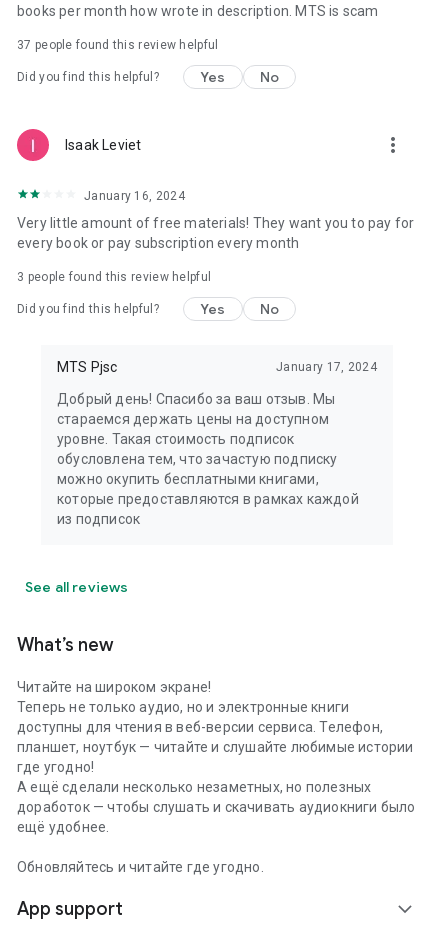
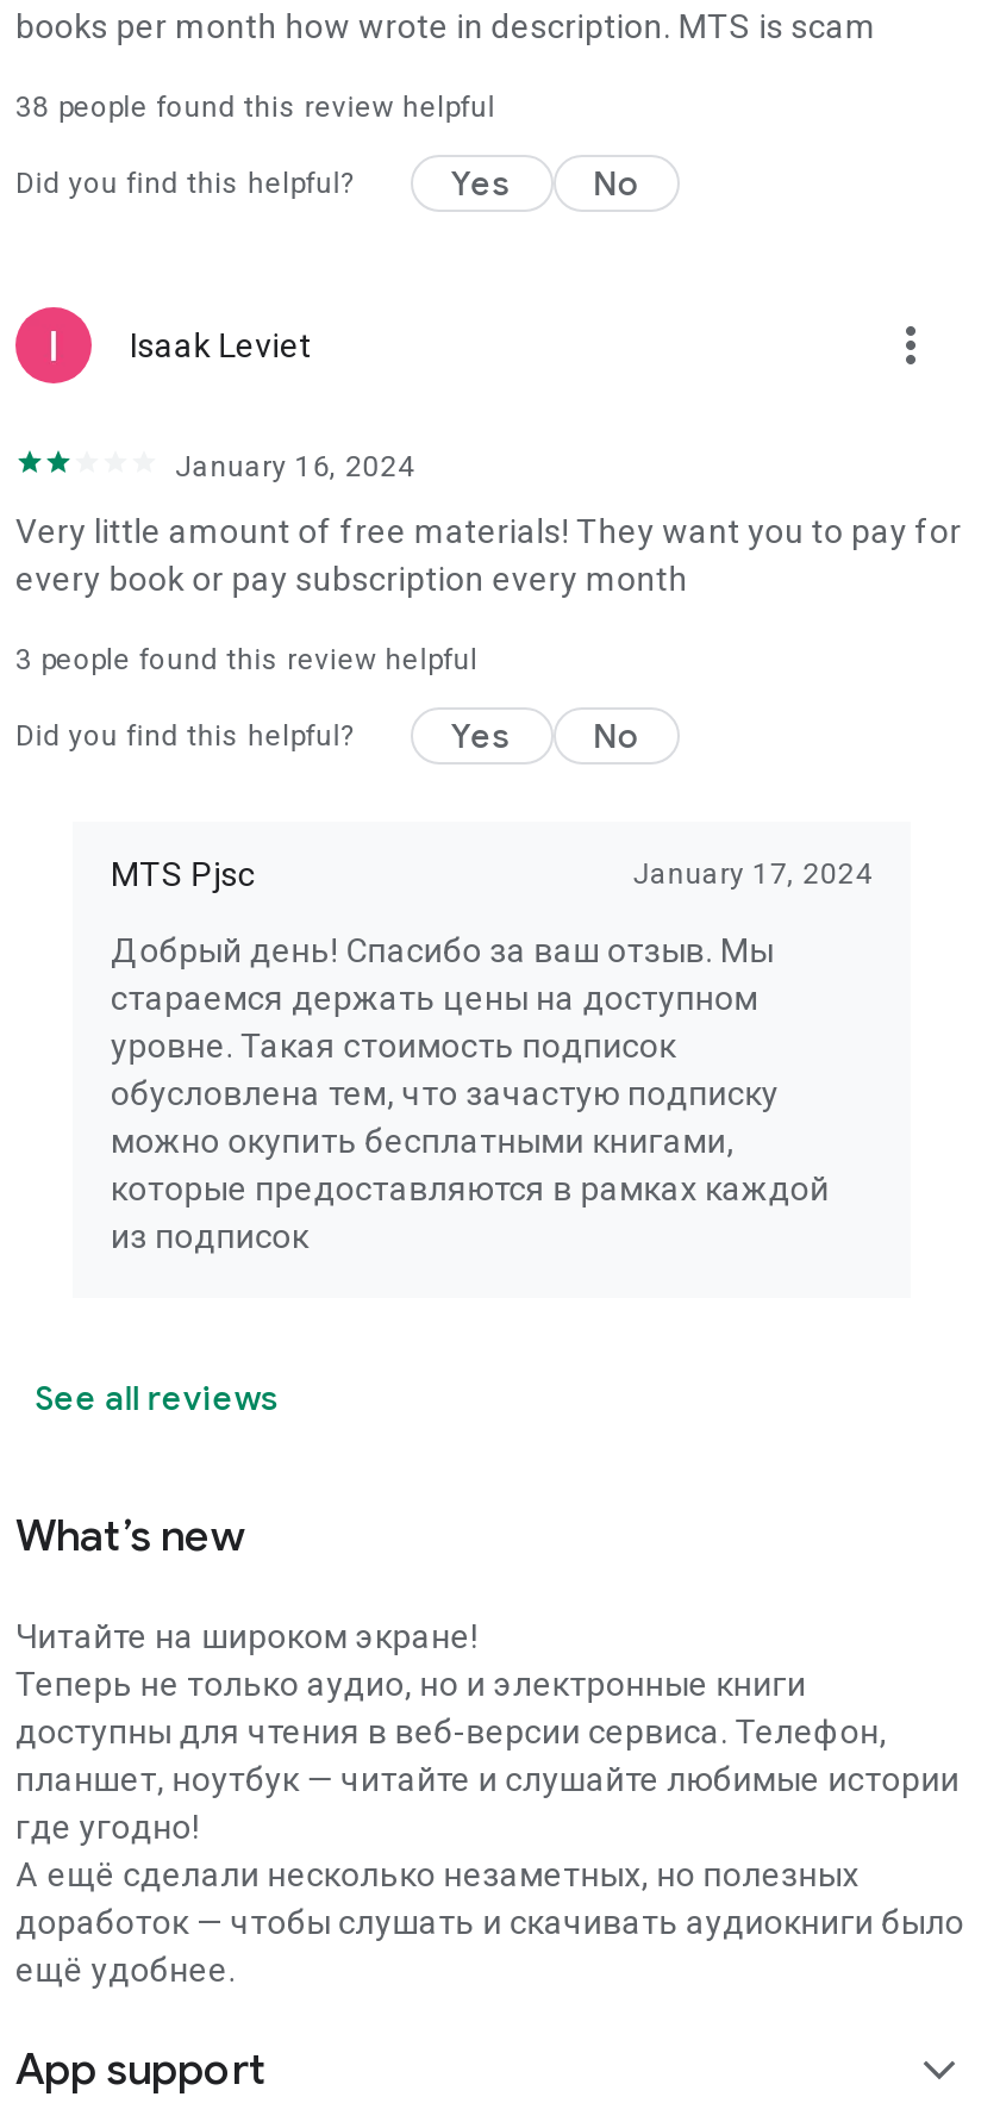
[17,38,218,52] 37 people found this review helpful -> [15,91,495,124] 38 people found this review helpful
[17,859,264,875] Обновляйтесь и читайте где угодно. -> none

